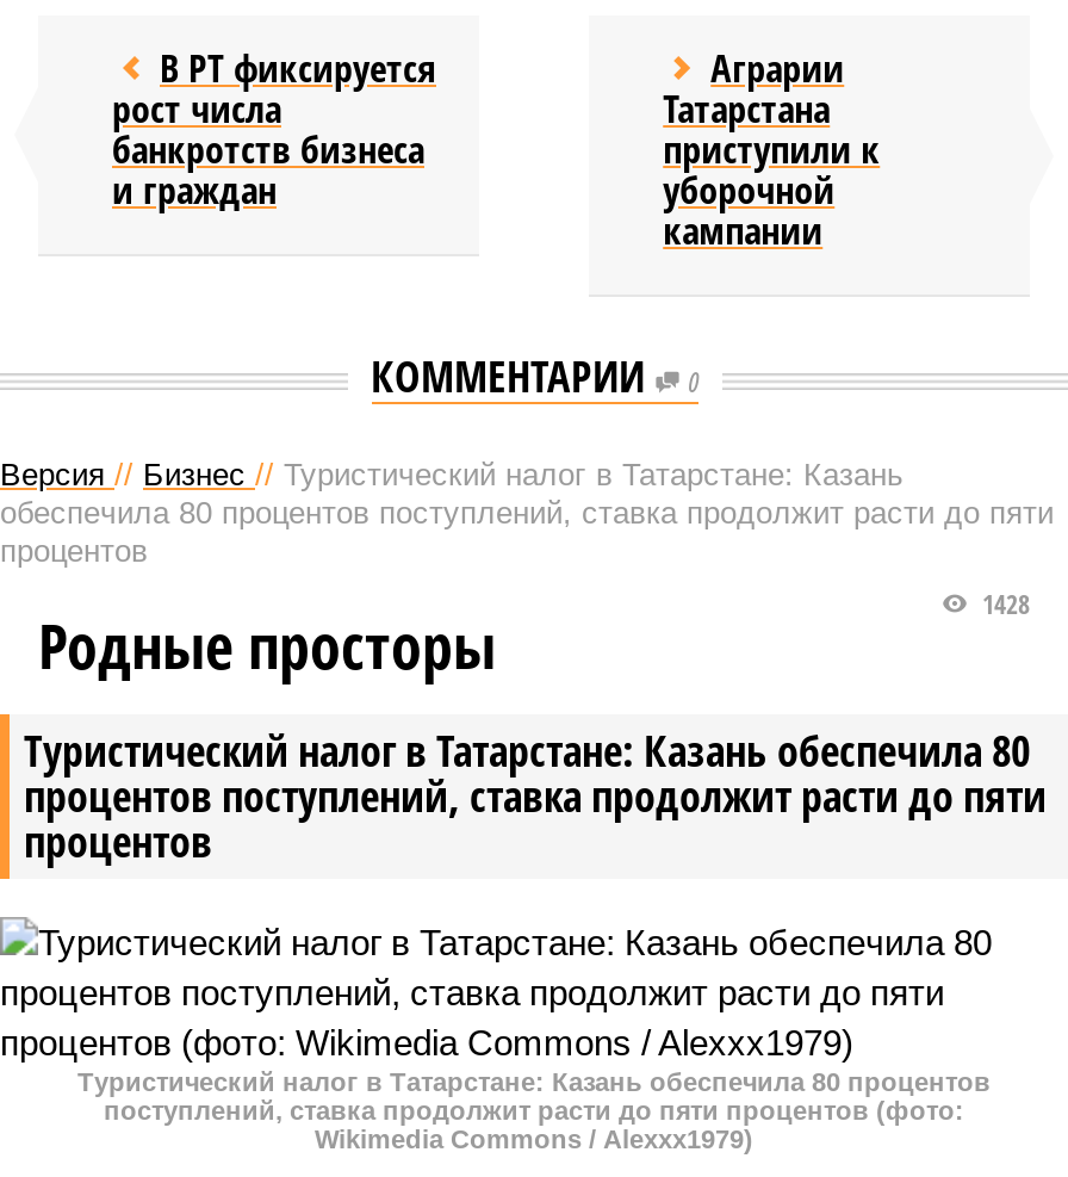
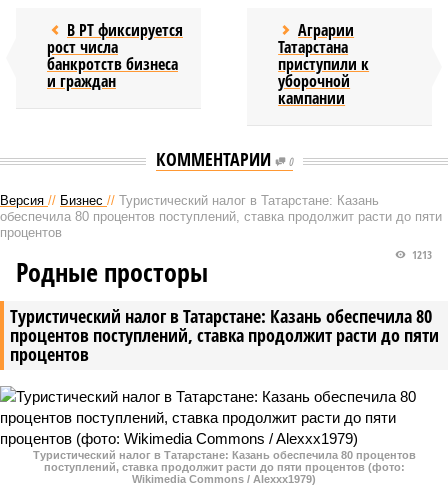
[975,586,1030,621] 1428 -> [409,247,432,262] 1213

